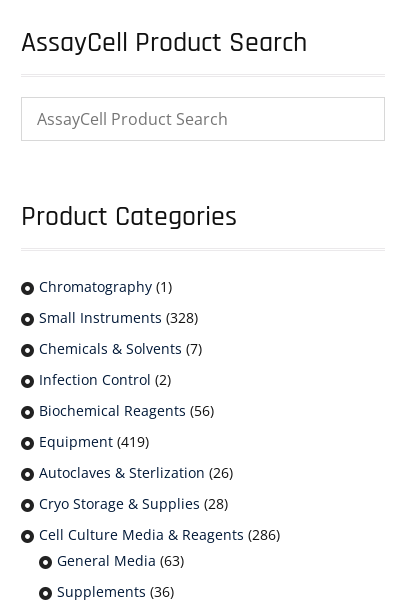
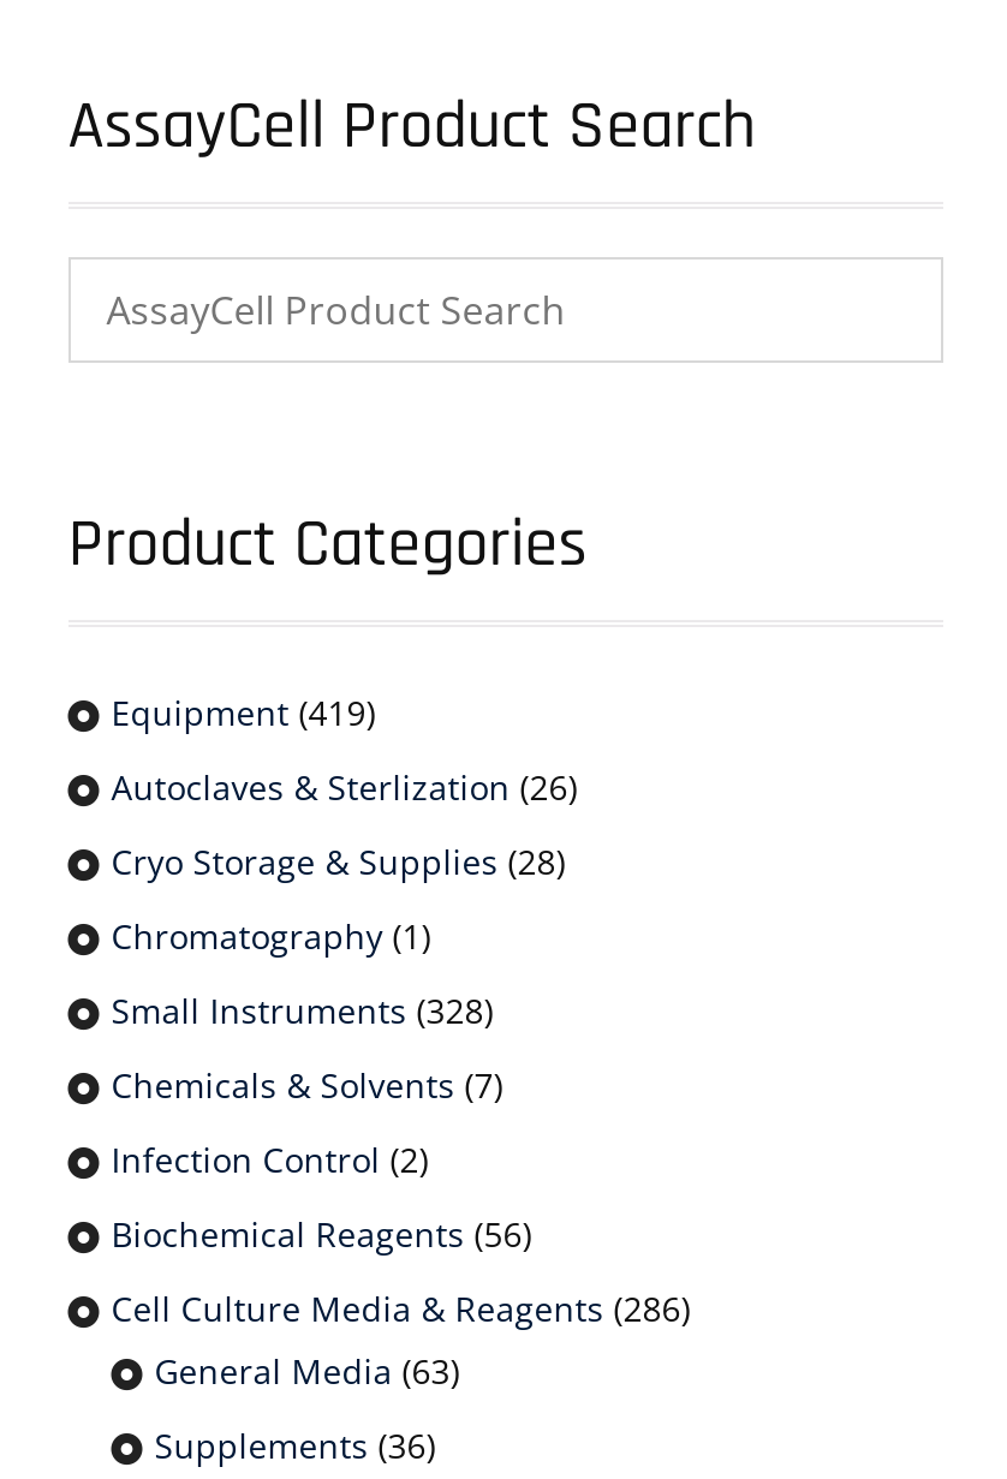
moved [39,277,214,420] -> [111,913,532,1256]: Chromatography (1) | Small Instruments (328) | Chemicals & Solvents (7) | Infection Control (2) | Biochemical Reagents (56)
moved [39,432,233,513] -> [111,689,577,884]: Equipment (419) | Autoclaves & Sterlization (26) | Cryo Storage & Supplies (28)

